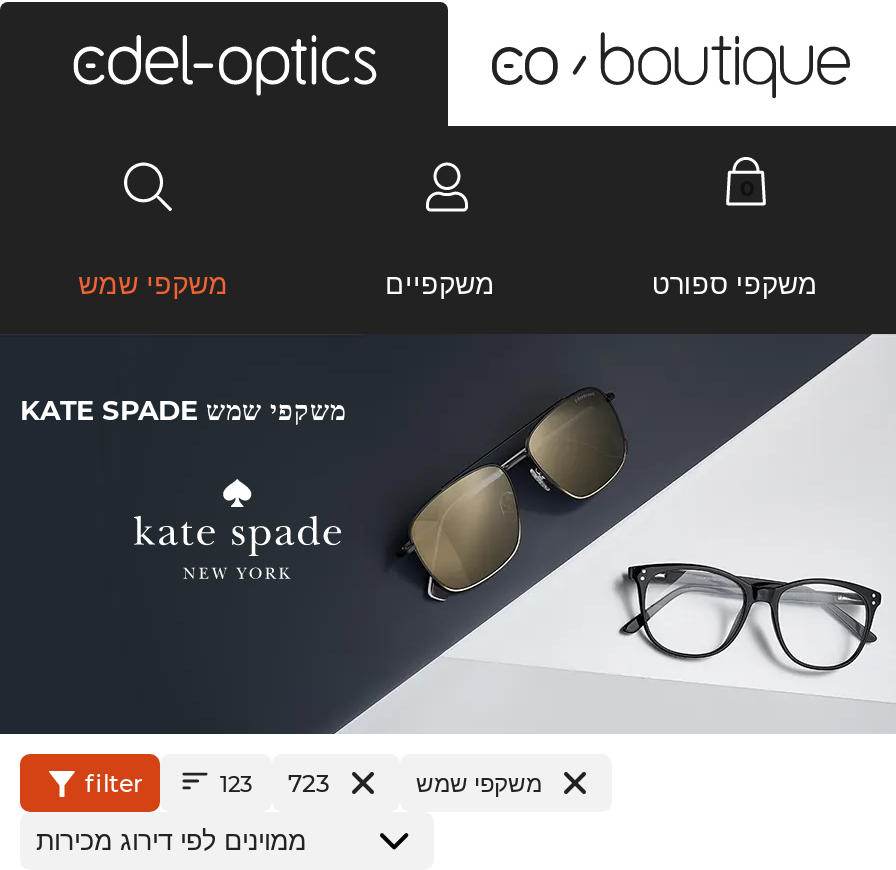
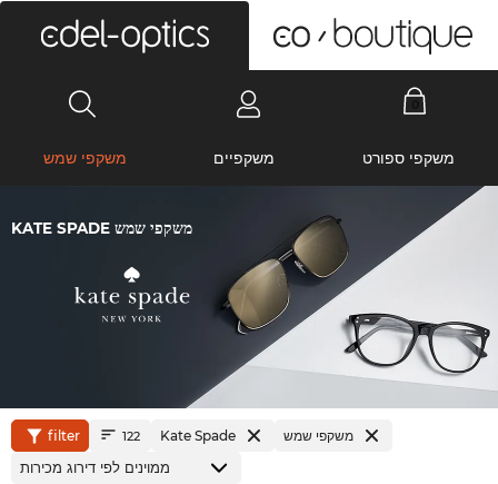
[220,768,330,798] 123 | 723 -> [122,427,236,444] 122 | Kate Spade

